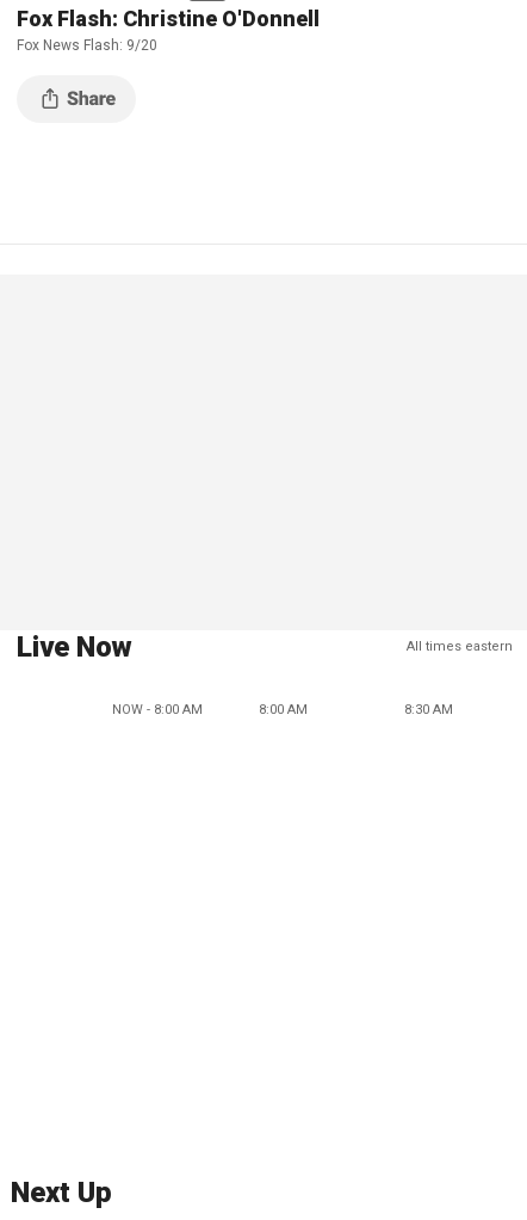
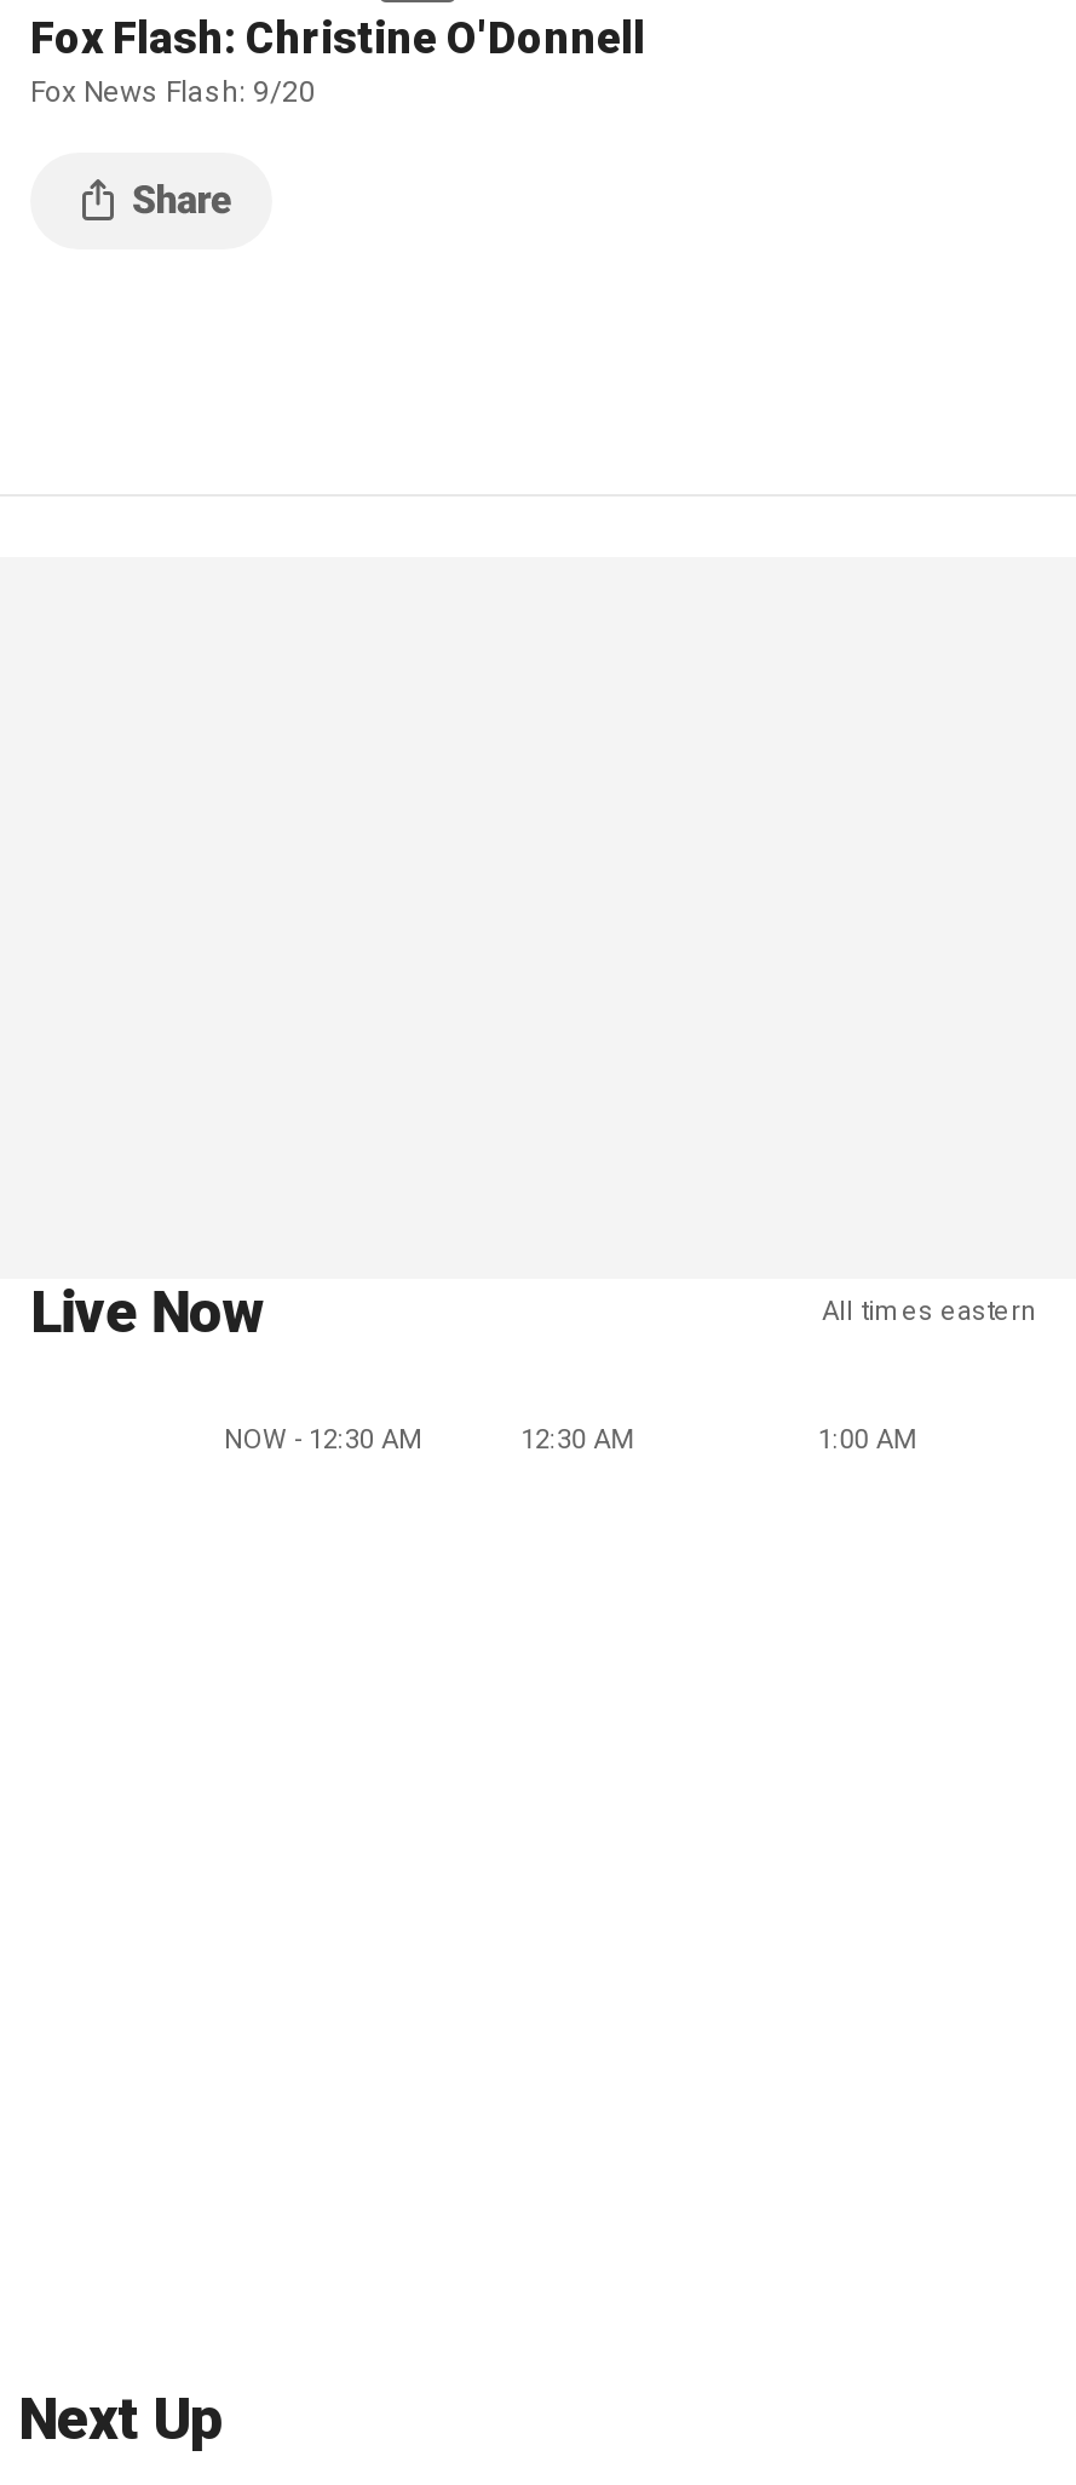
[112,702,203,717] NOW - 8:00 AM -> [224,1424,422,1456] NOW - 12:30 AM
[258,702,307,717] 8:00 AM -> [521,1424,635,1456] 12:30 AM
[405,702,453,717] 8:30 AM -> [818,1424,917,1456] 1:00 AM

